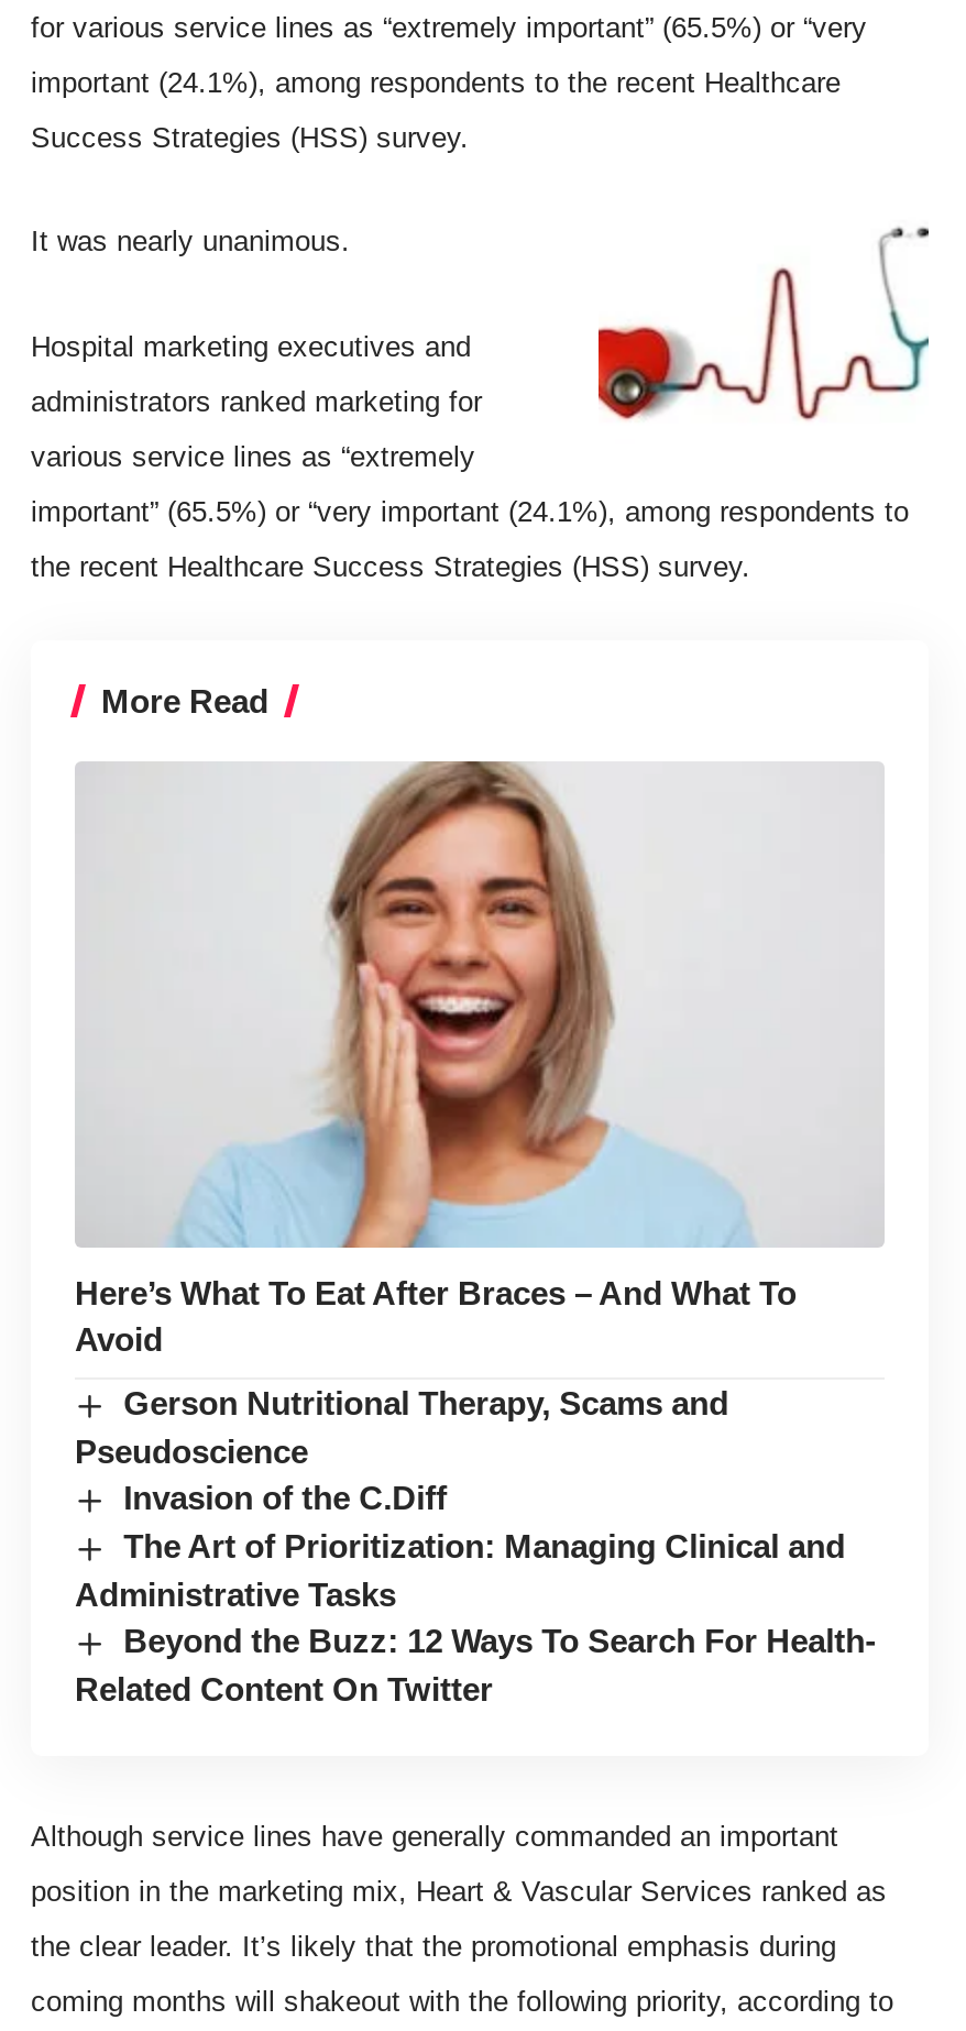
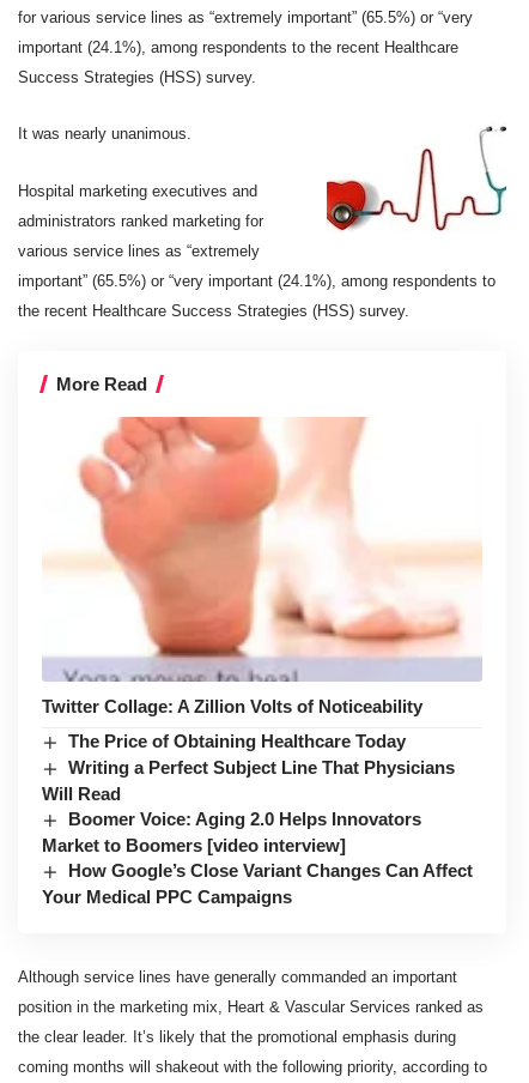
[75,759,885,1358] [image] | Here’s What To Eat After Braces – And What To | Avoid -> [42,416,482,717] [image] | Twitter Collage: A Zillion Volts of Noticeability
[75,1384,876,1708] Gerson Nutritional Therapy, Scams and | Pseudoscience | Invasion of the C.Diff | The Art of Prioritization: Managing Clinical and | Administrative Tasks | Beyond the Buzz: 12 Ways To Search For Health- | Related Content On Twitter -> [42,731,473,907] The Price of Obtaining Healthcare Today | Writing a Perfect Subject Line That Physicians | Will Read | Boomer Voice: Aging 2.0 Helps Innovators | Market to Boomers [video interview] | How Google’s Close Variant Changes Can Affect | Your Medical PPC Campaigns

